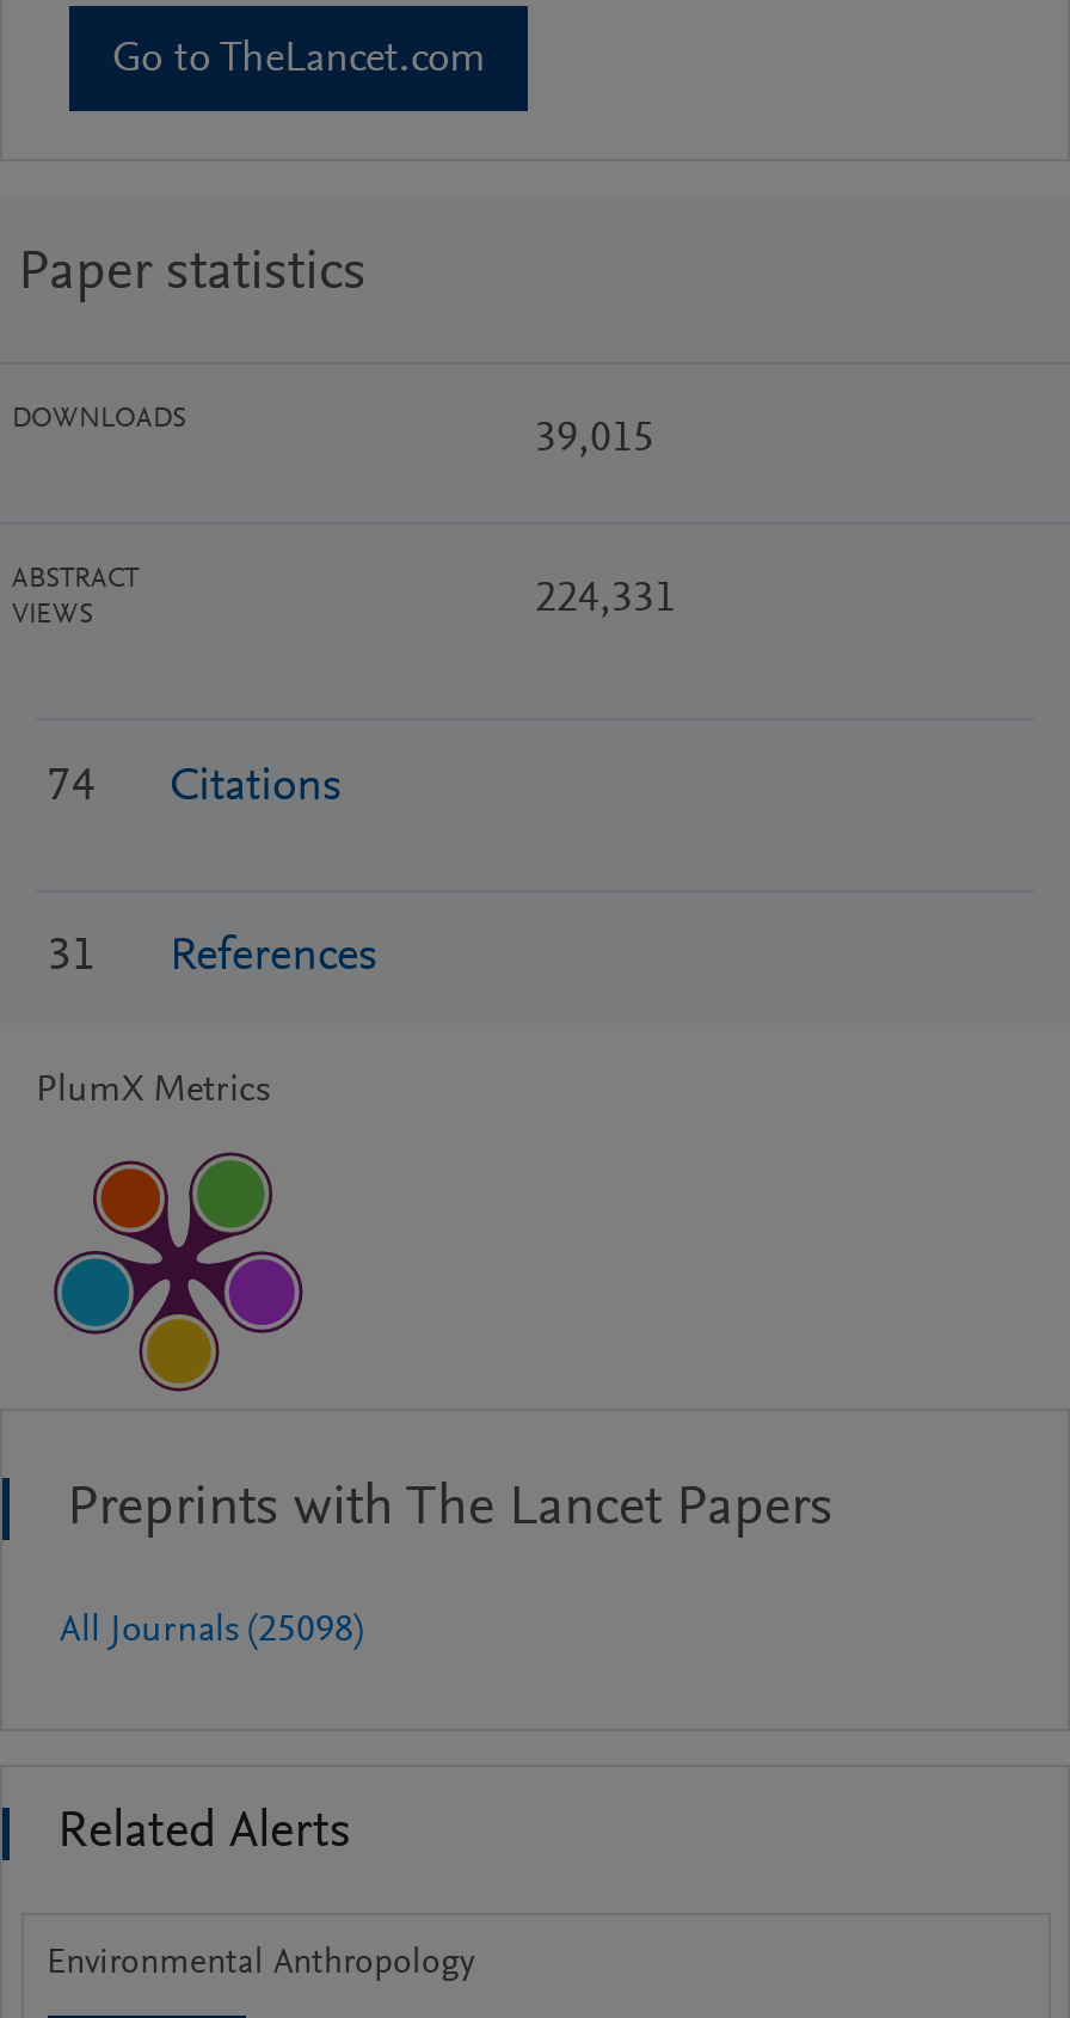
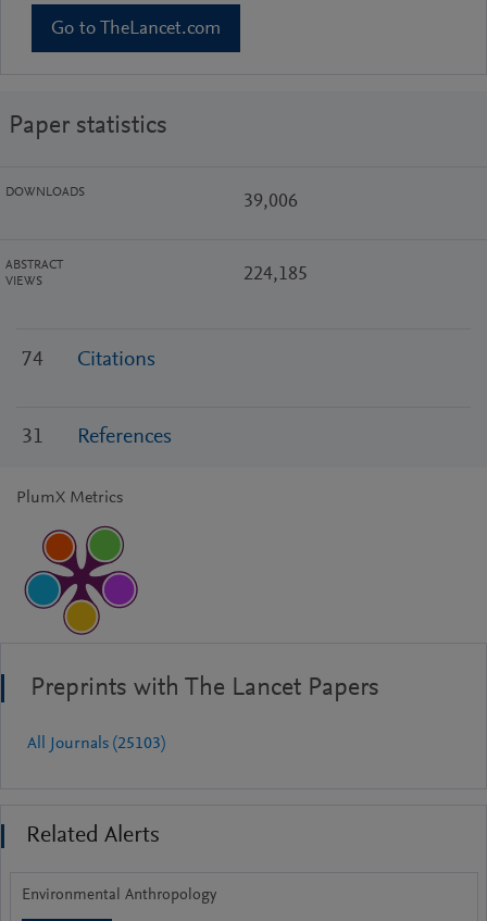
[535,419,654,462] 39,015 -> [243,192,298,212] 39,006
[535,579,676,622] 224,331 -> [243,265,308,285] 224,185
[60,1612,363,1650] All Journals (25098) -> [27,735,165,752] All Journals (25103)

